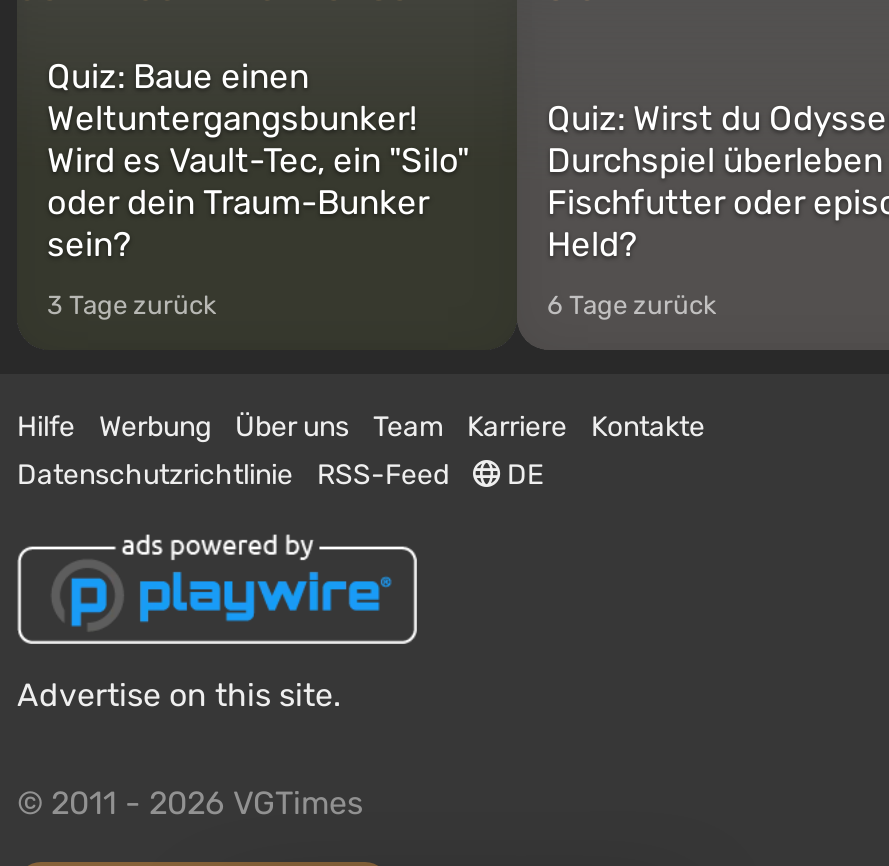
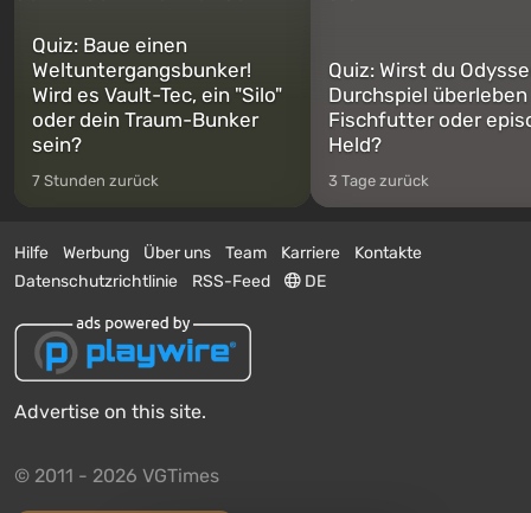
[47,290,217,320] 3 Tage zurück -> [32,172,159,189] 7 Stunden zurück
[547,290,717,320] 6 Tage zurück -> [328,172,429,189] 3 Tage zurück

